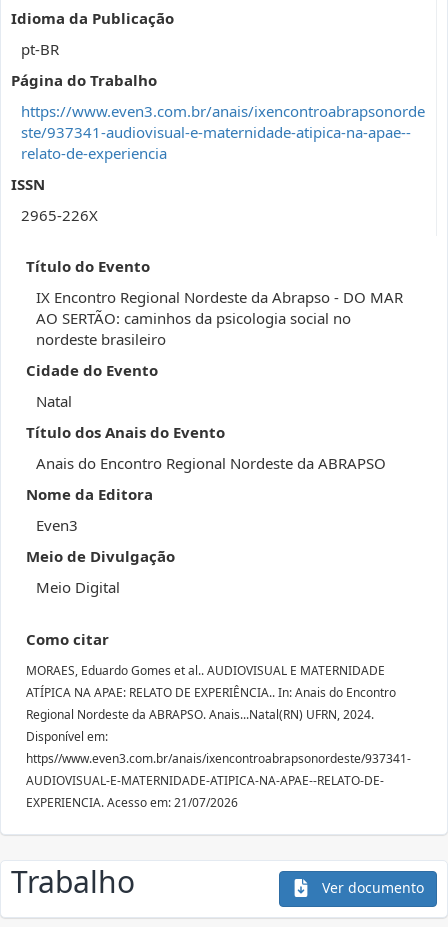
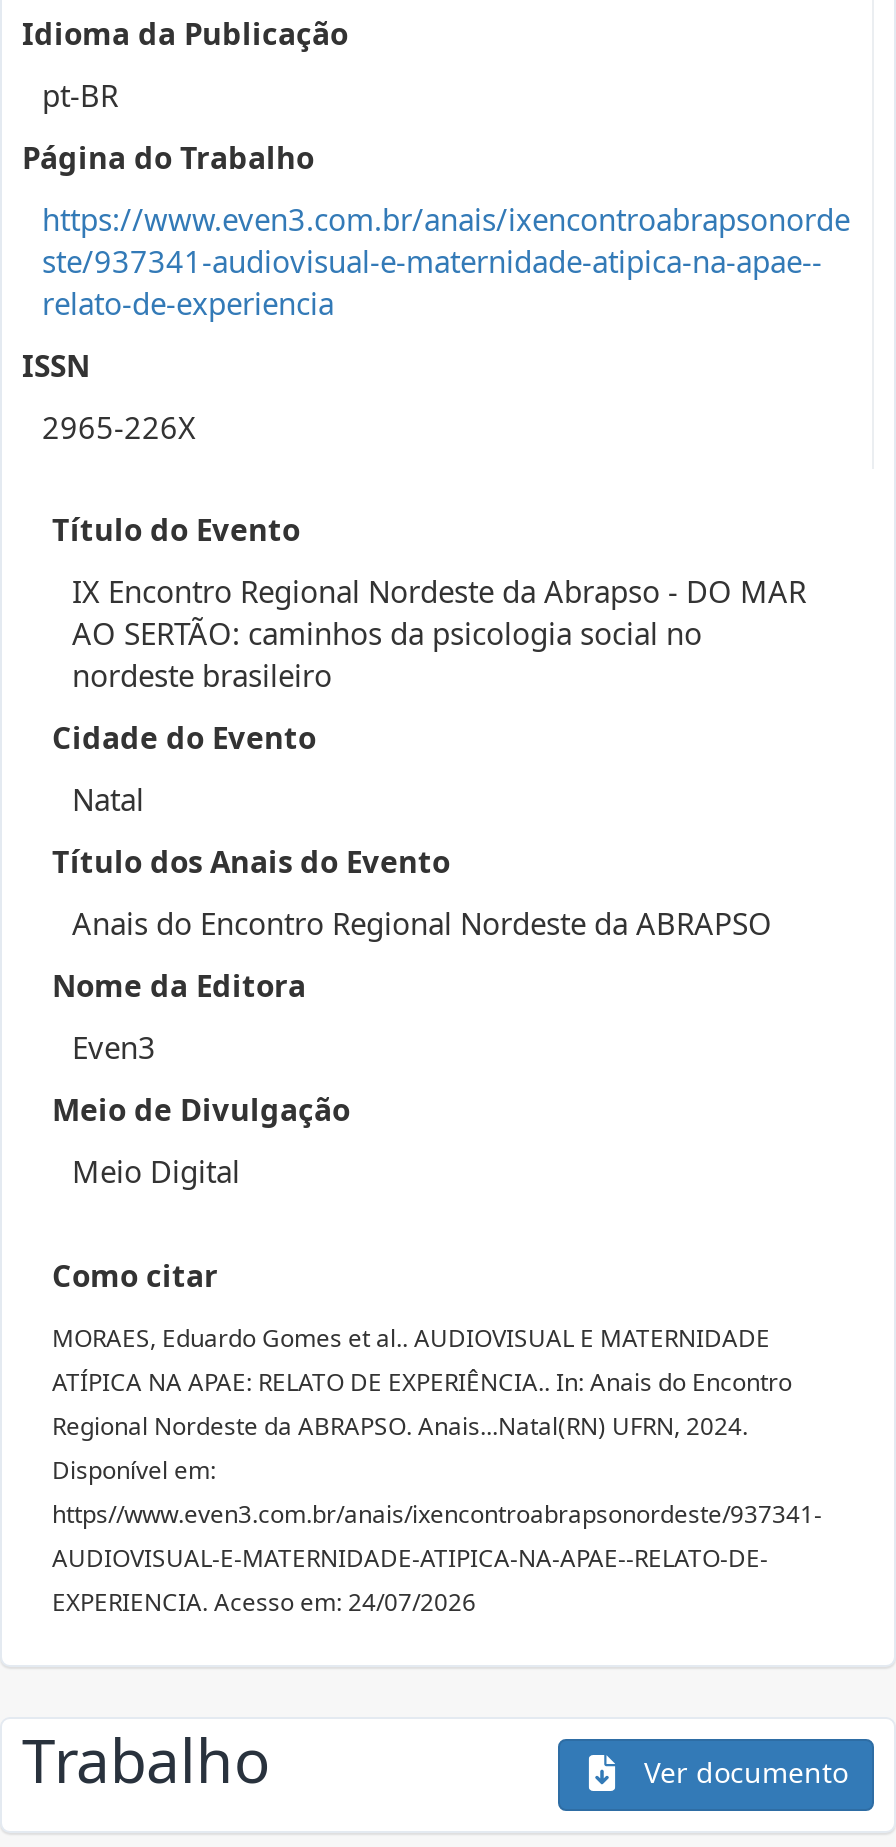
[26,794,238,811] EXPERIENCIA. Acesso em: 21/07/2026 -> [52,1585,476,1619] EXPERIENCIA. Acesso em: 24/07/2026

